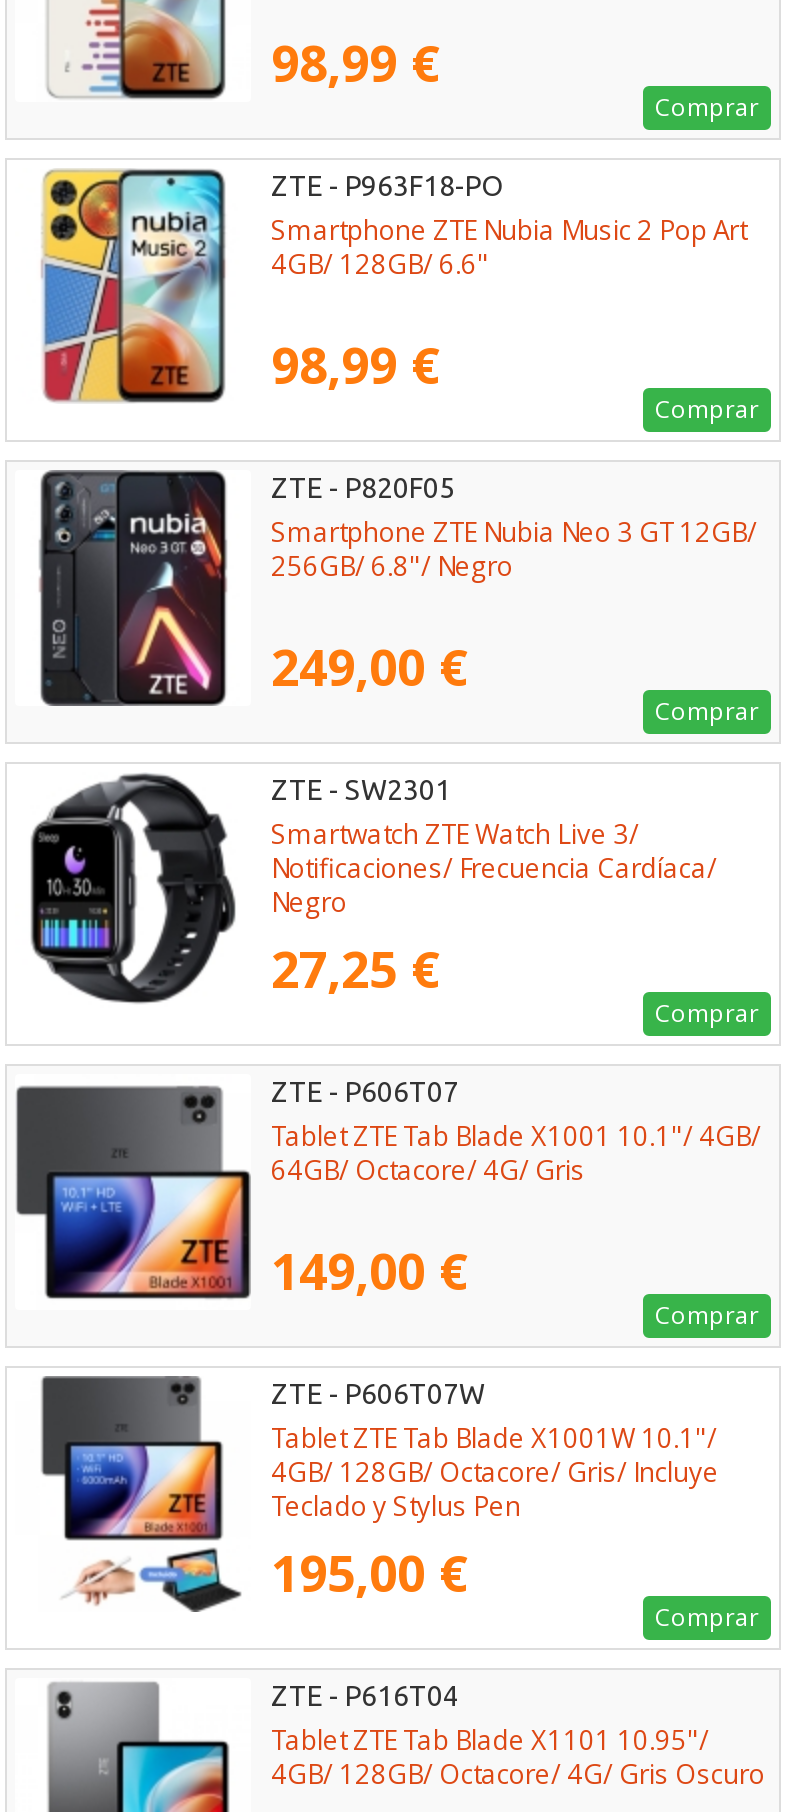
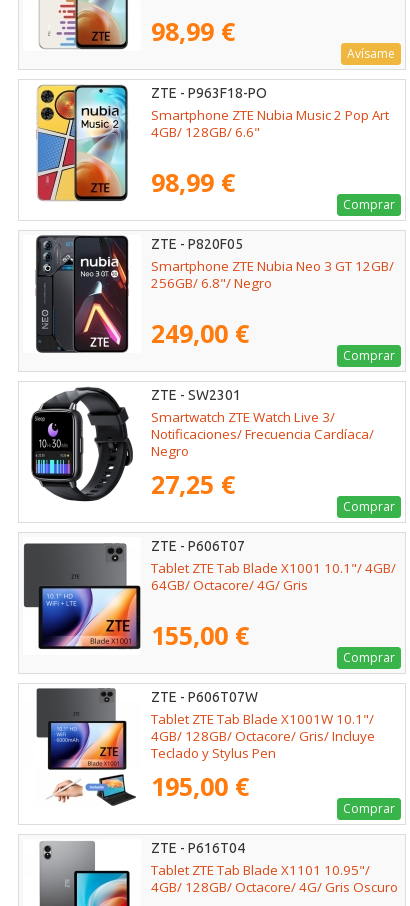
[655,89,759,123] Comprar -> [347,45,395,62] Avísame
[271,1236,467,1304] 149,00 € -> [151,618,249,652] 155,00 €

